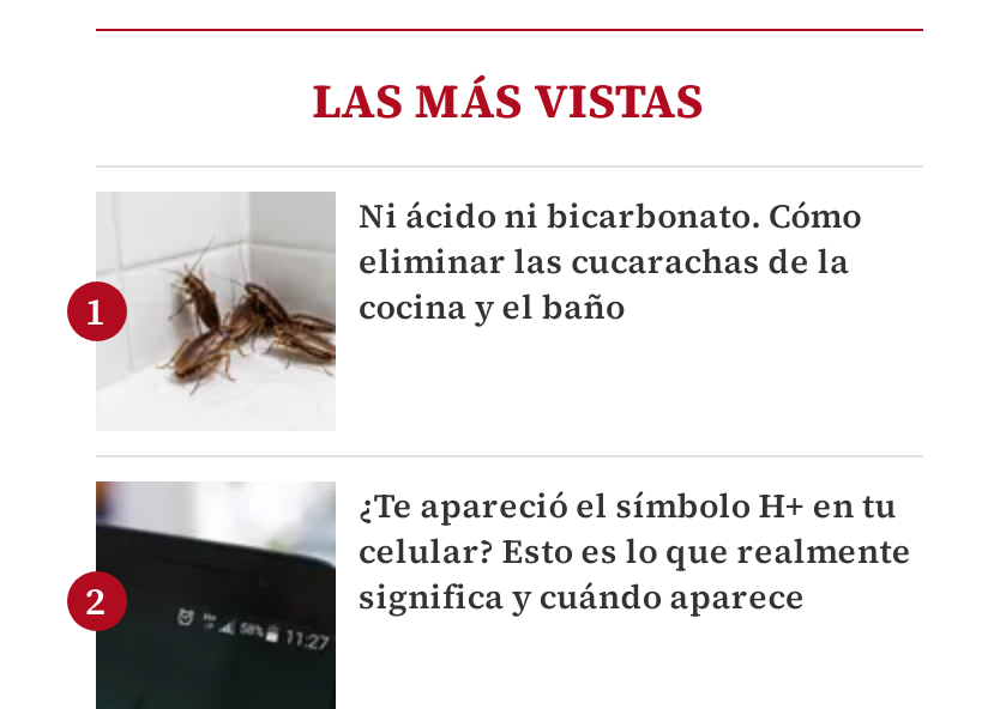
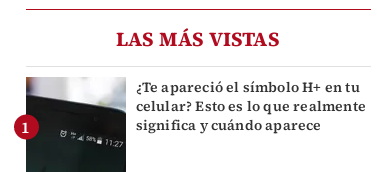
[91,192,862,398] [image] | Ni ácido ni bicarbonato. Cómo | eliminar las cucarachas de la | cocina y el baño -> none

